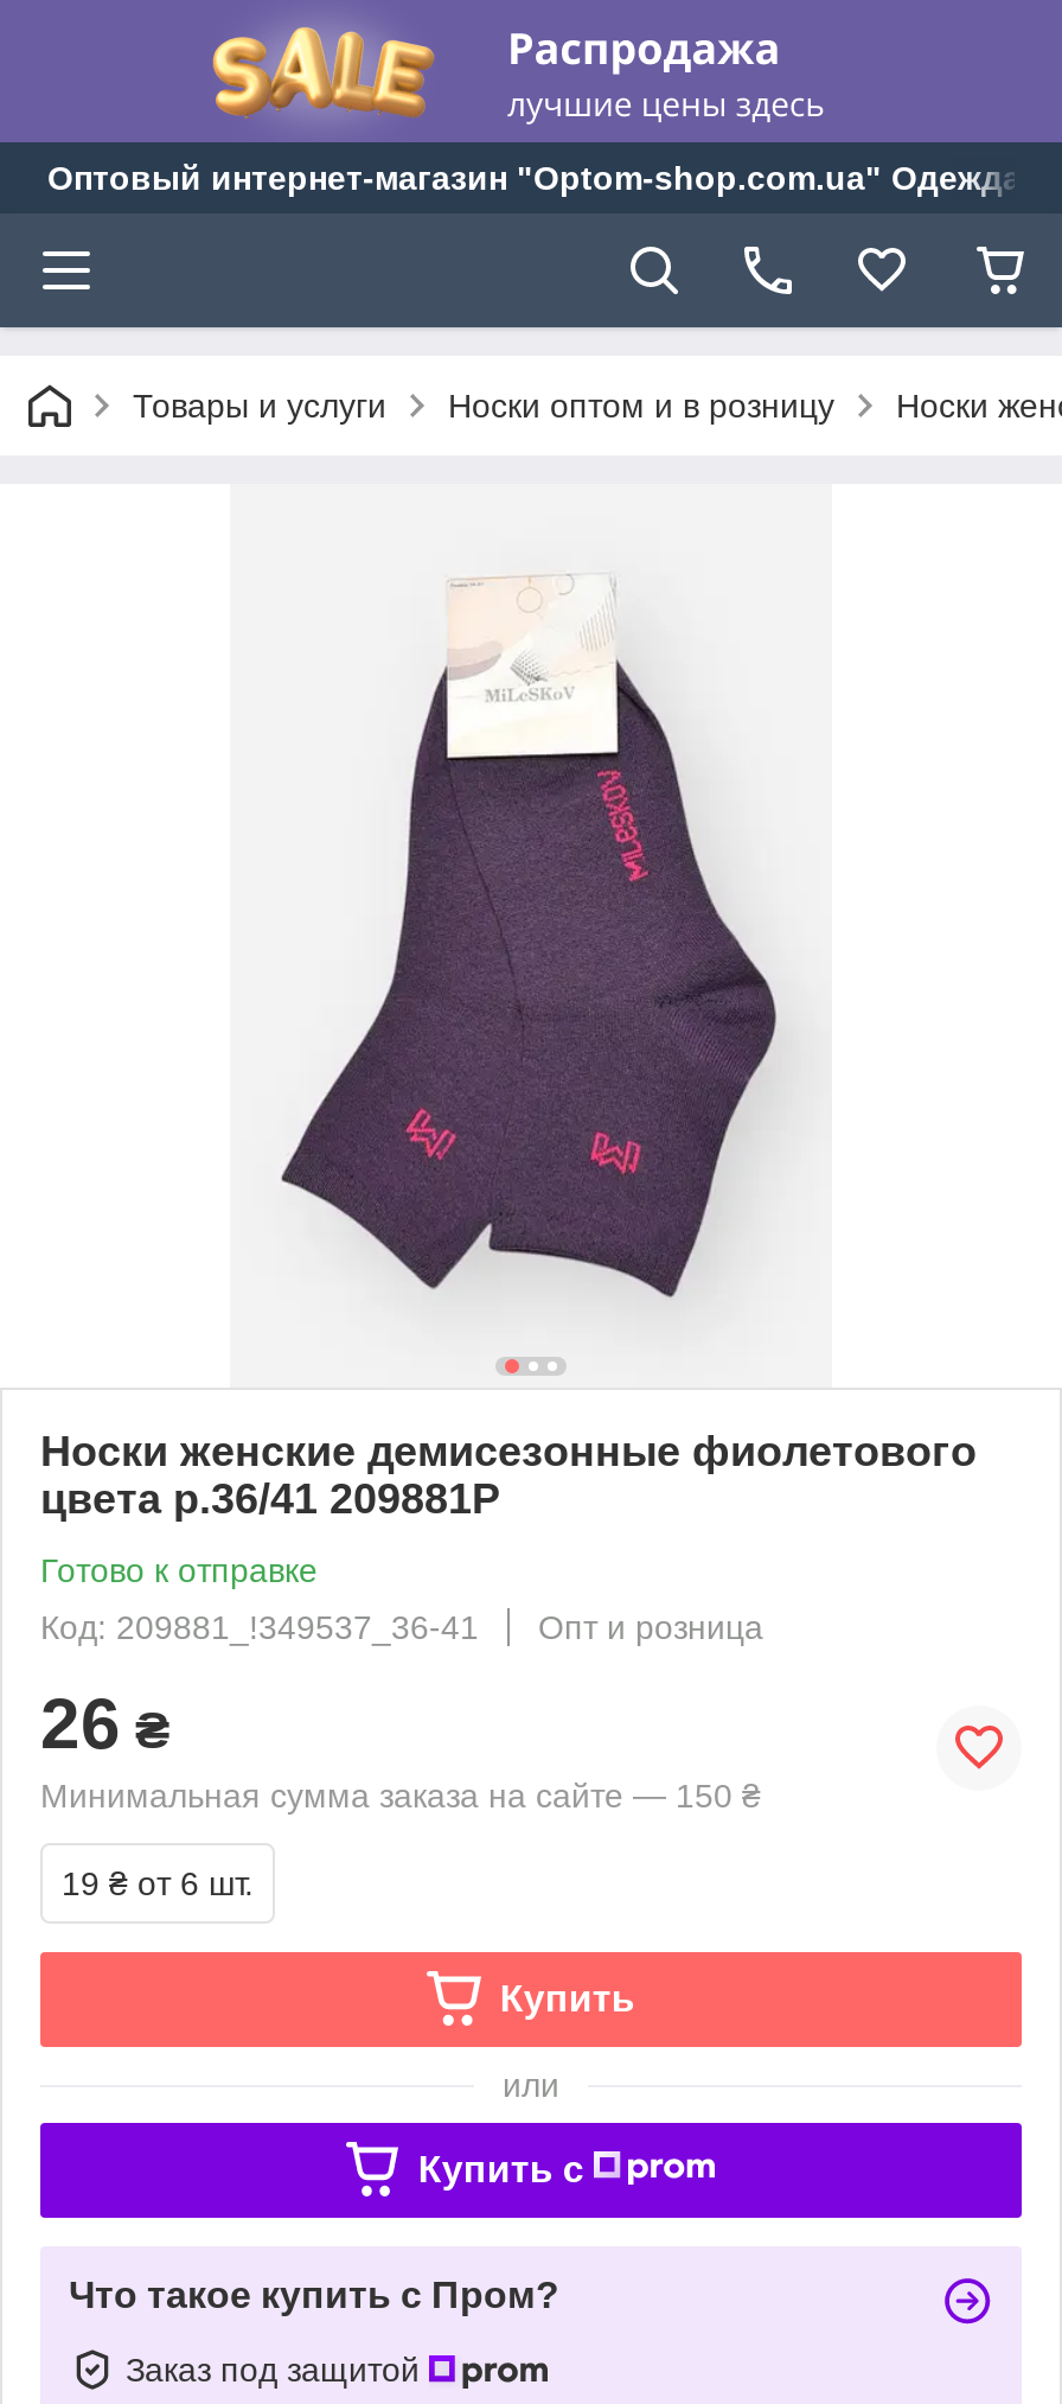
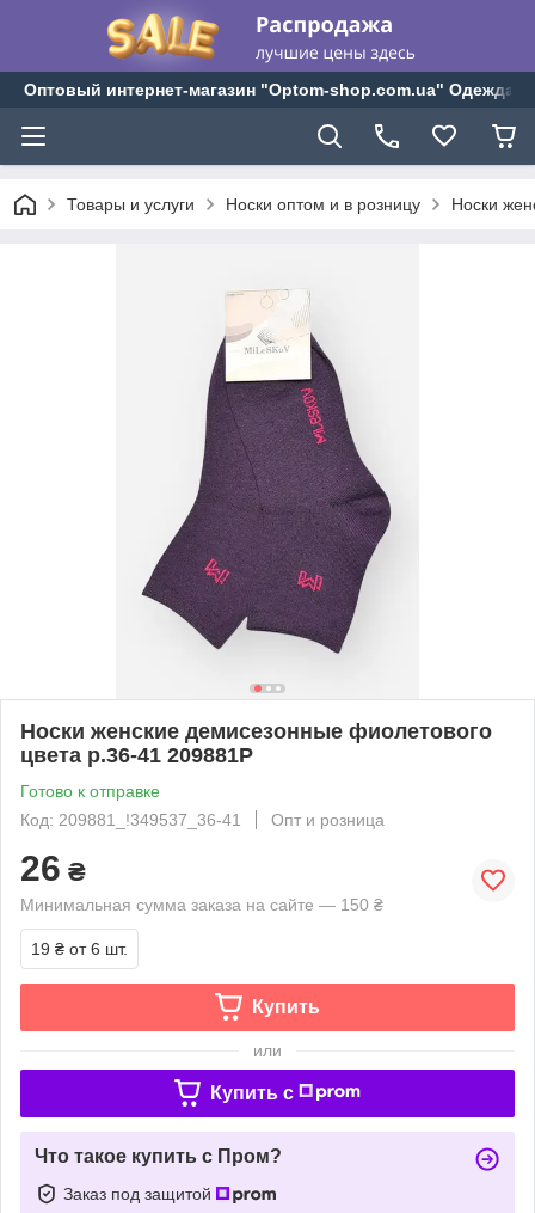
[40,1475,500,1522] цвета р.36/41 209881P -> [20,743,253,767] цвета р.36-41 209881P

